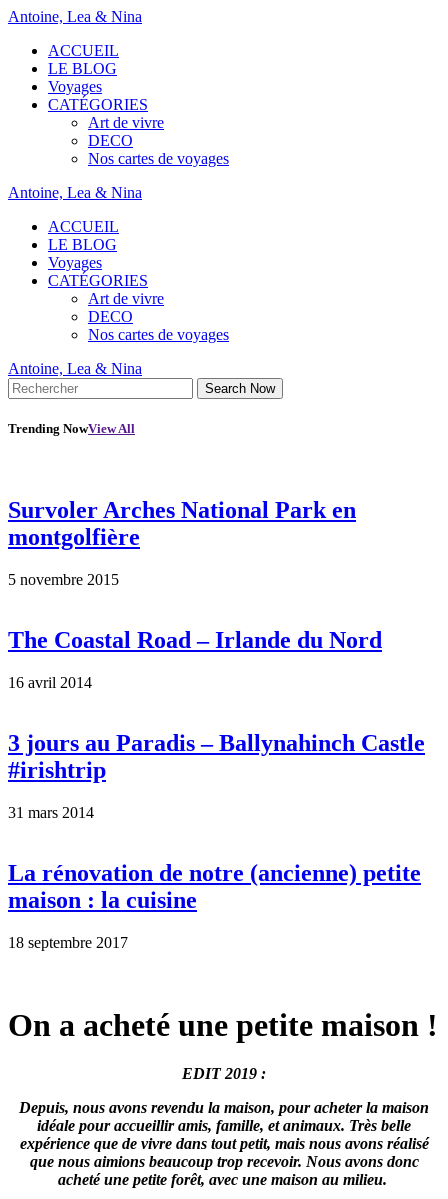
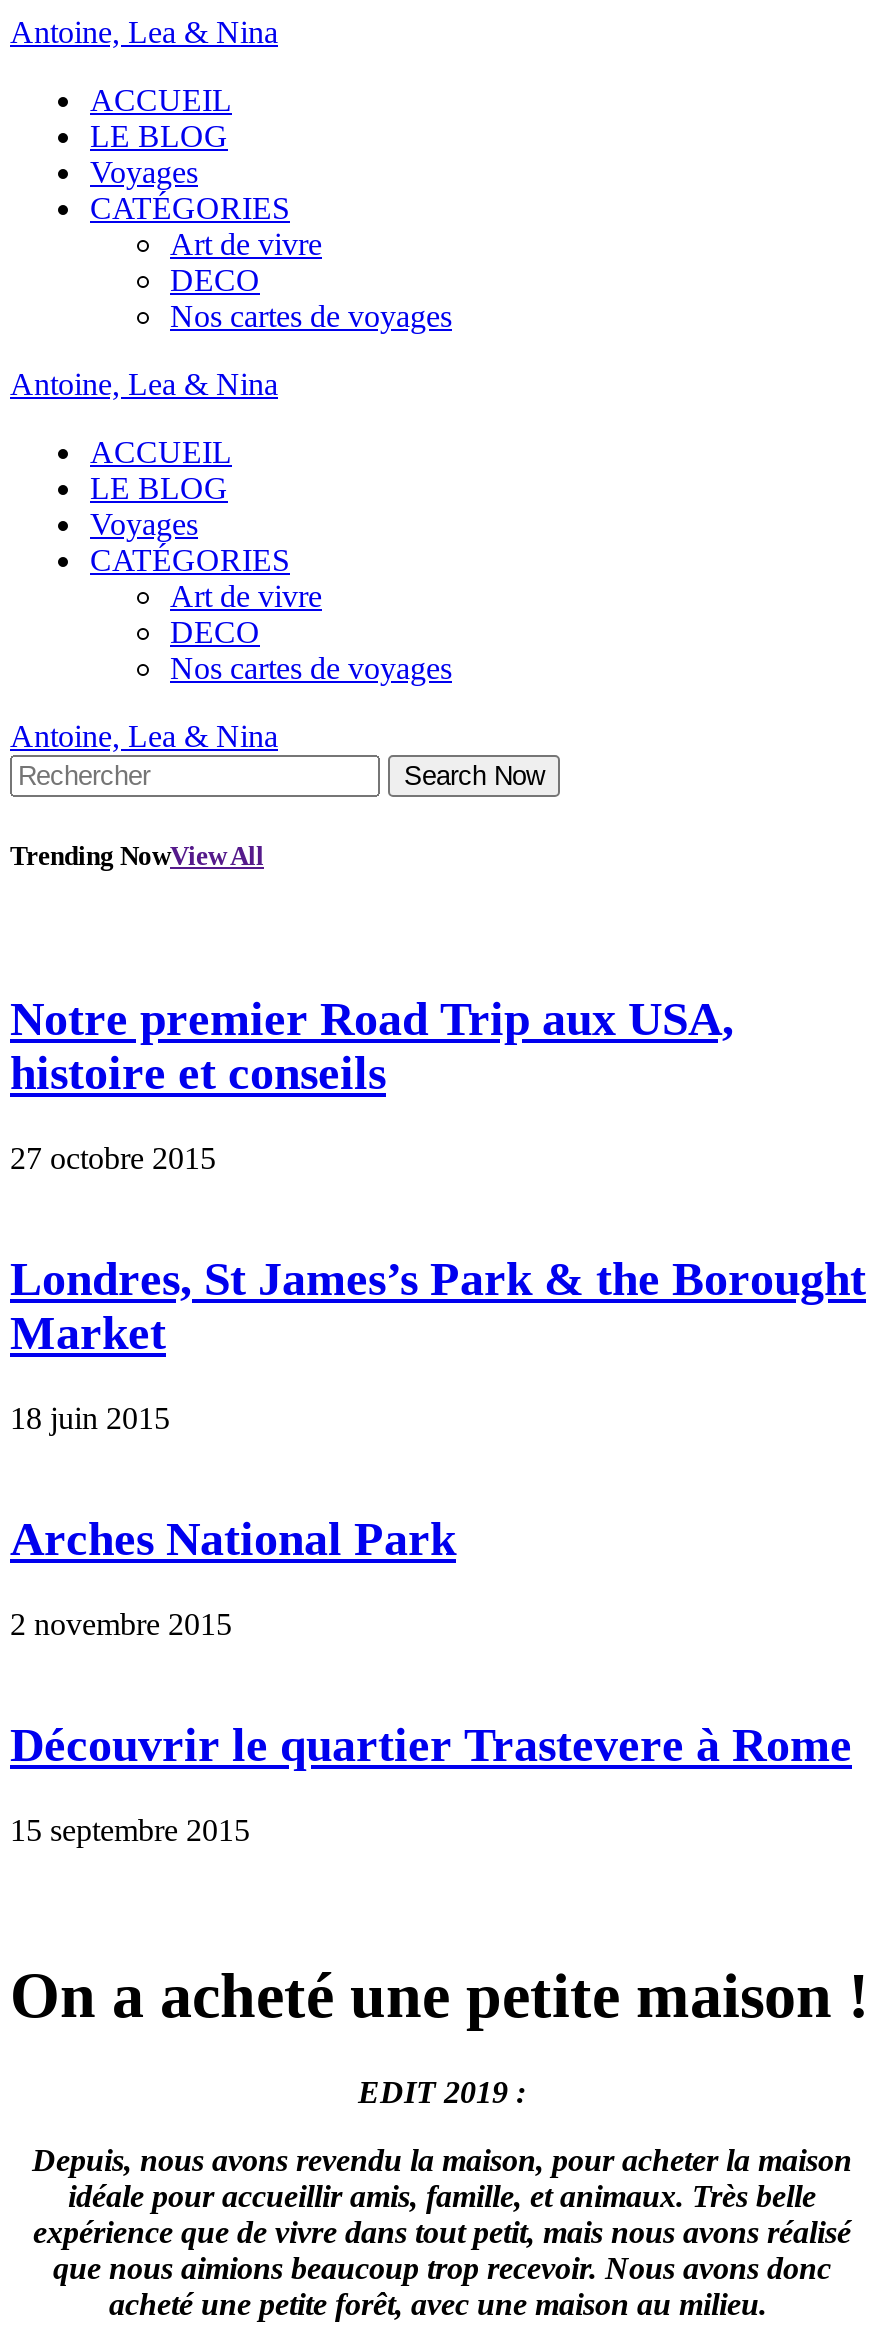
[8,497,356,550] Survoler Arches National Park en | montgolfière -> [10,993,734,1099] Notre premier Road Trip aux USA, | histoire et conseils
[8,571,119,588] 5 novembre 2015 -> [10,1141,216,1175] 27 octobre 2015
[8,627,382,653] The Coastal Road – Irlande du Nord -> [10,1253,866,1359] Londres, St James’s Park & the Borought | Market
[8,674,92,691] 16 avril 2014 -> [10,1401,170,1435] 18 juin 2015
[8,730,425,783] 3 jours au Paradis – Ballynahinch Castle | #irishtrip -> [10,1513,456,1565] Arches National Park
[8,804,94,821] 31 mars 2014 -> [10,1607,232,1641] 2 novembre 2015
[8,860,421,913] La rénovation de notre (ancienne) petite | maison : la cuisine -> [10,1718,852,1770] Découvrir le quartier Trastevere à Rome
[8,934,128,951] 18 septembre 2017 -> [10,1812,250,1846] 15 septembre 2015

